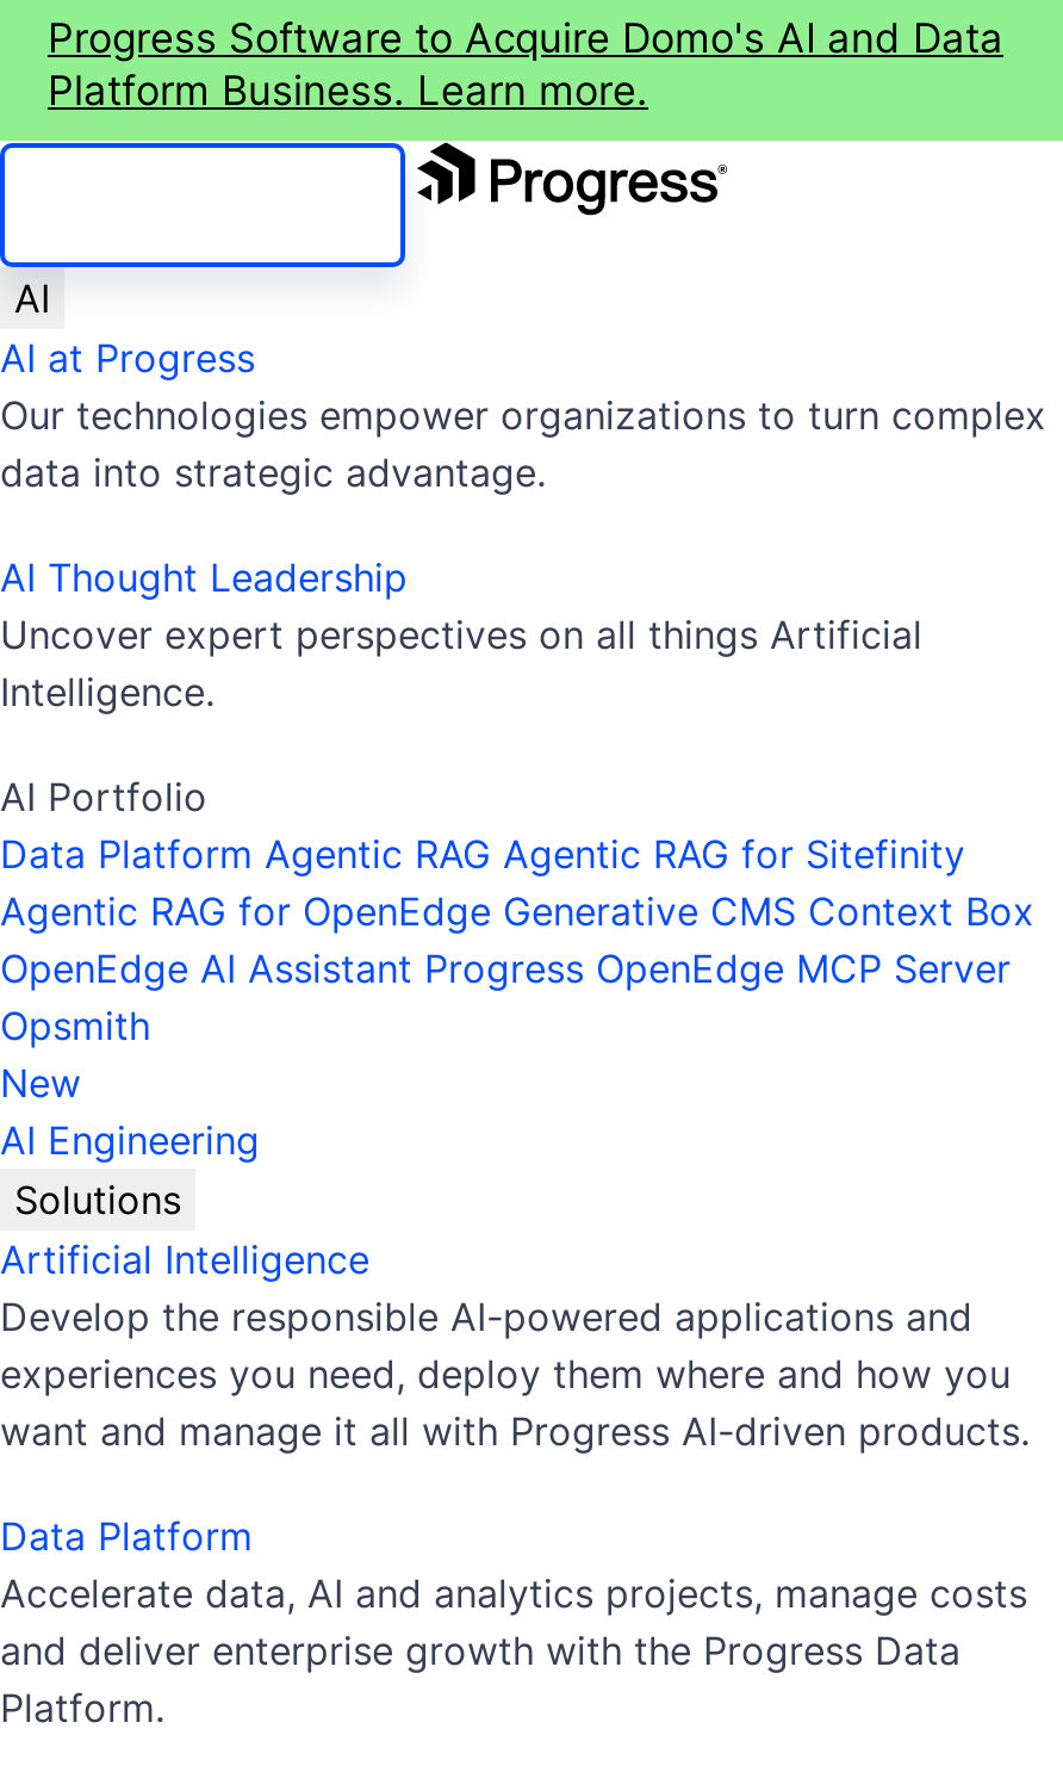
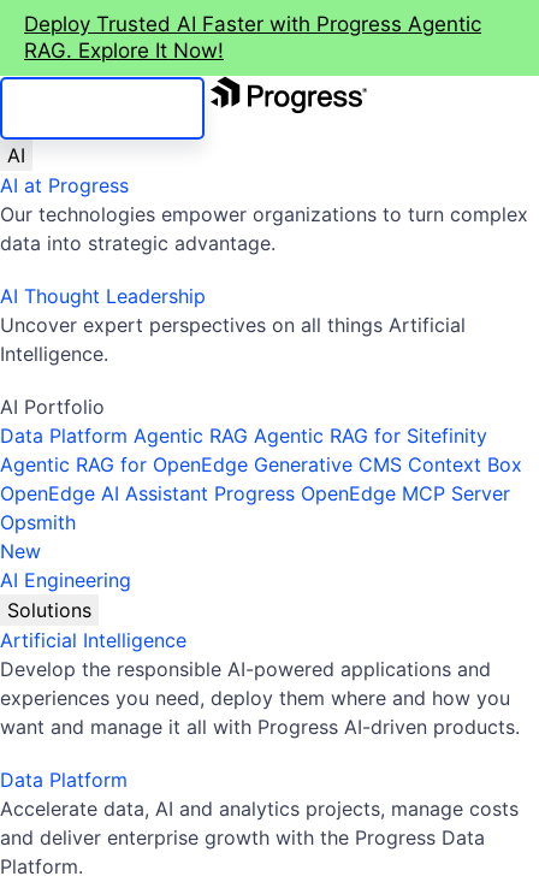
[48,14,1003,114] Progress Software to Acquire Domo's AI and Data | Platform Business. Learn more. -> [24,12,481,63] Deploy Trusted AI Faster with Progress Agentic | RAG. Explore It Now!

